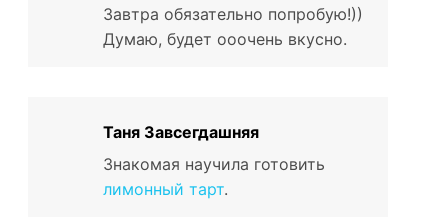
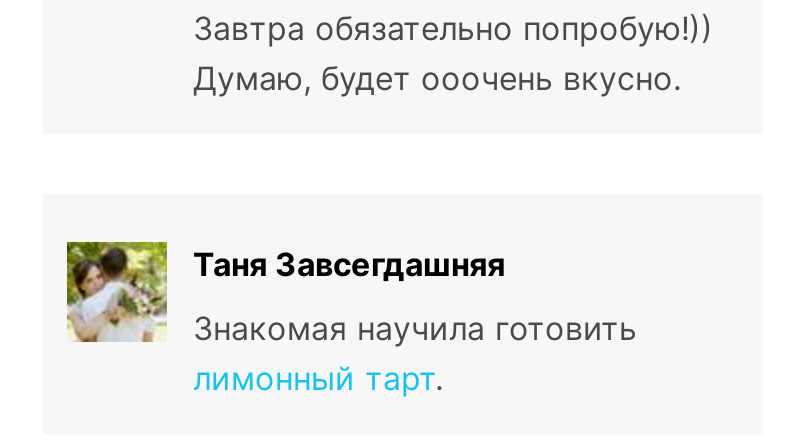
none -> [65,240,169,344] [image]

